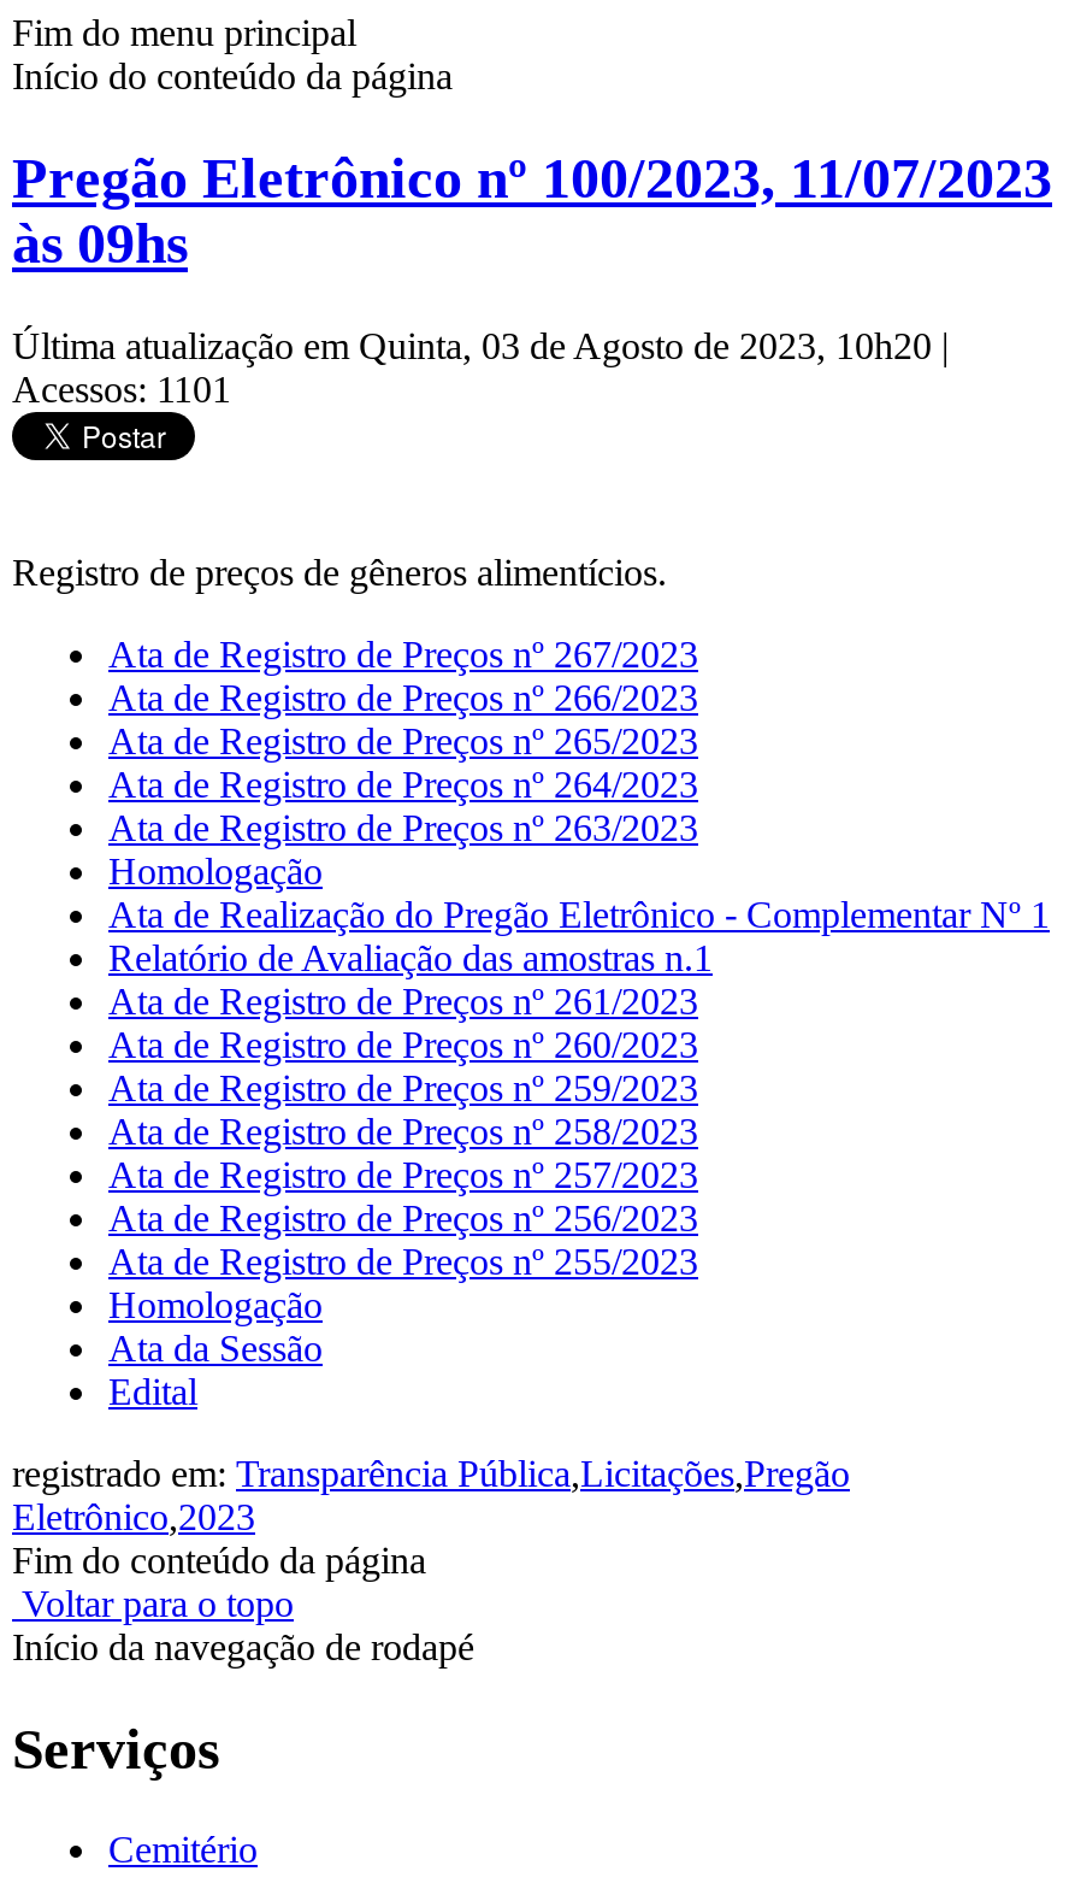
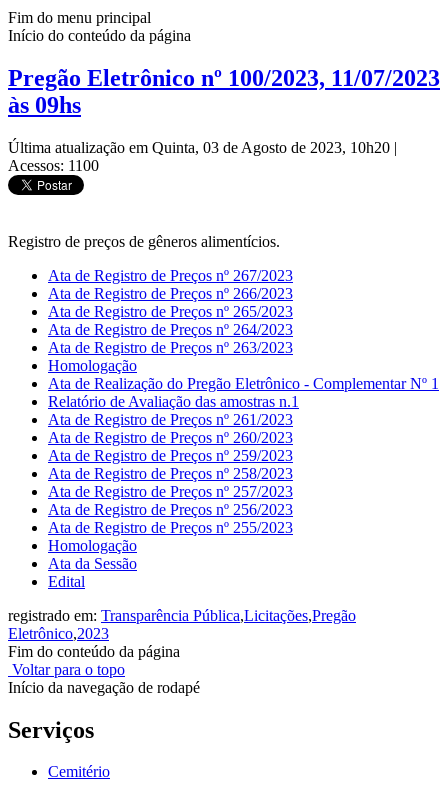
[12,368,231,409] Acessos: 1101 -> [8,157,99,174] Acessos: 1100

